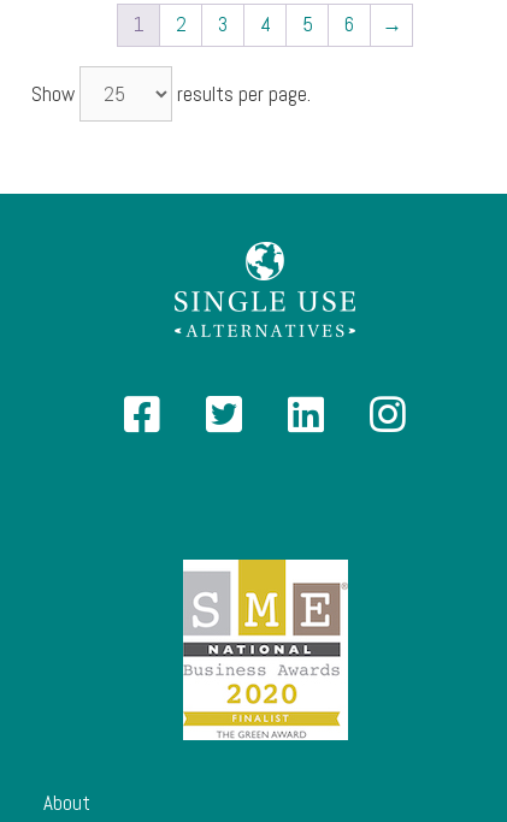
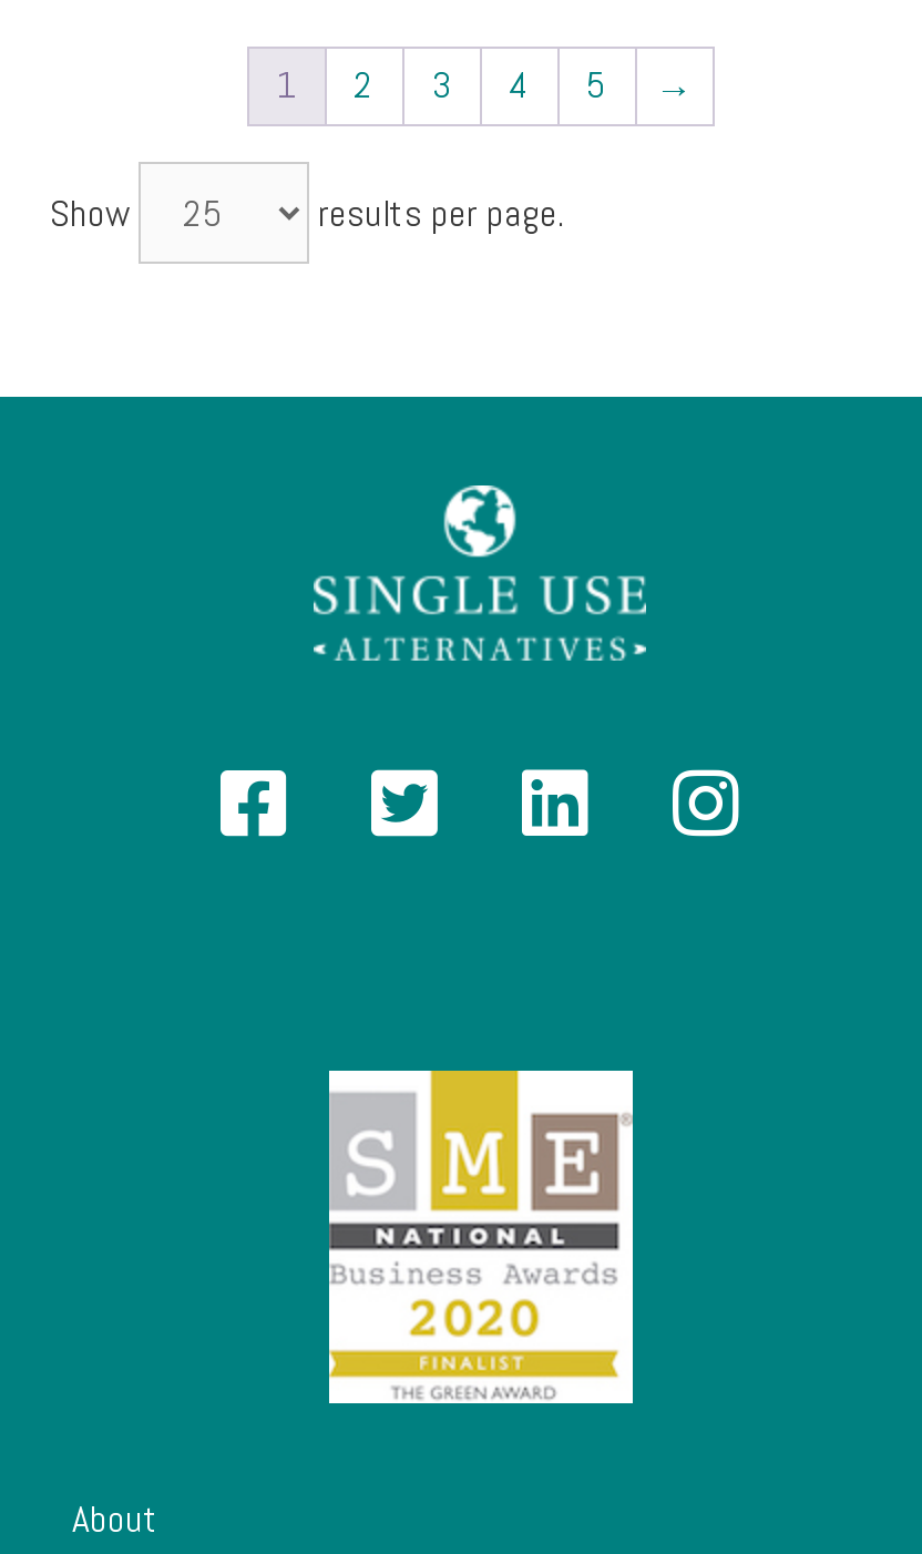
[344,11,354,38] 6 -> none

